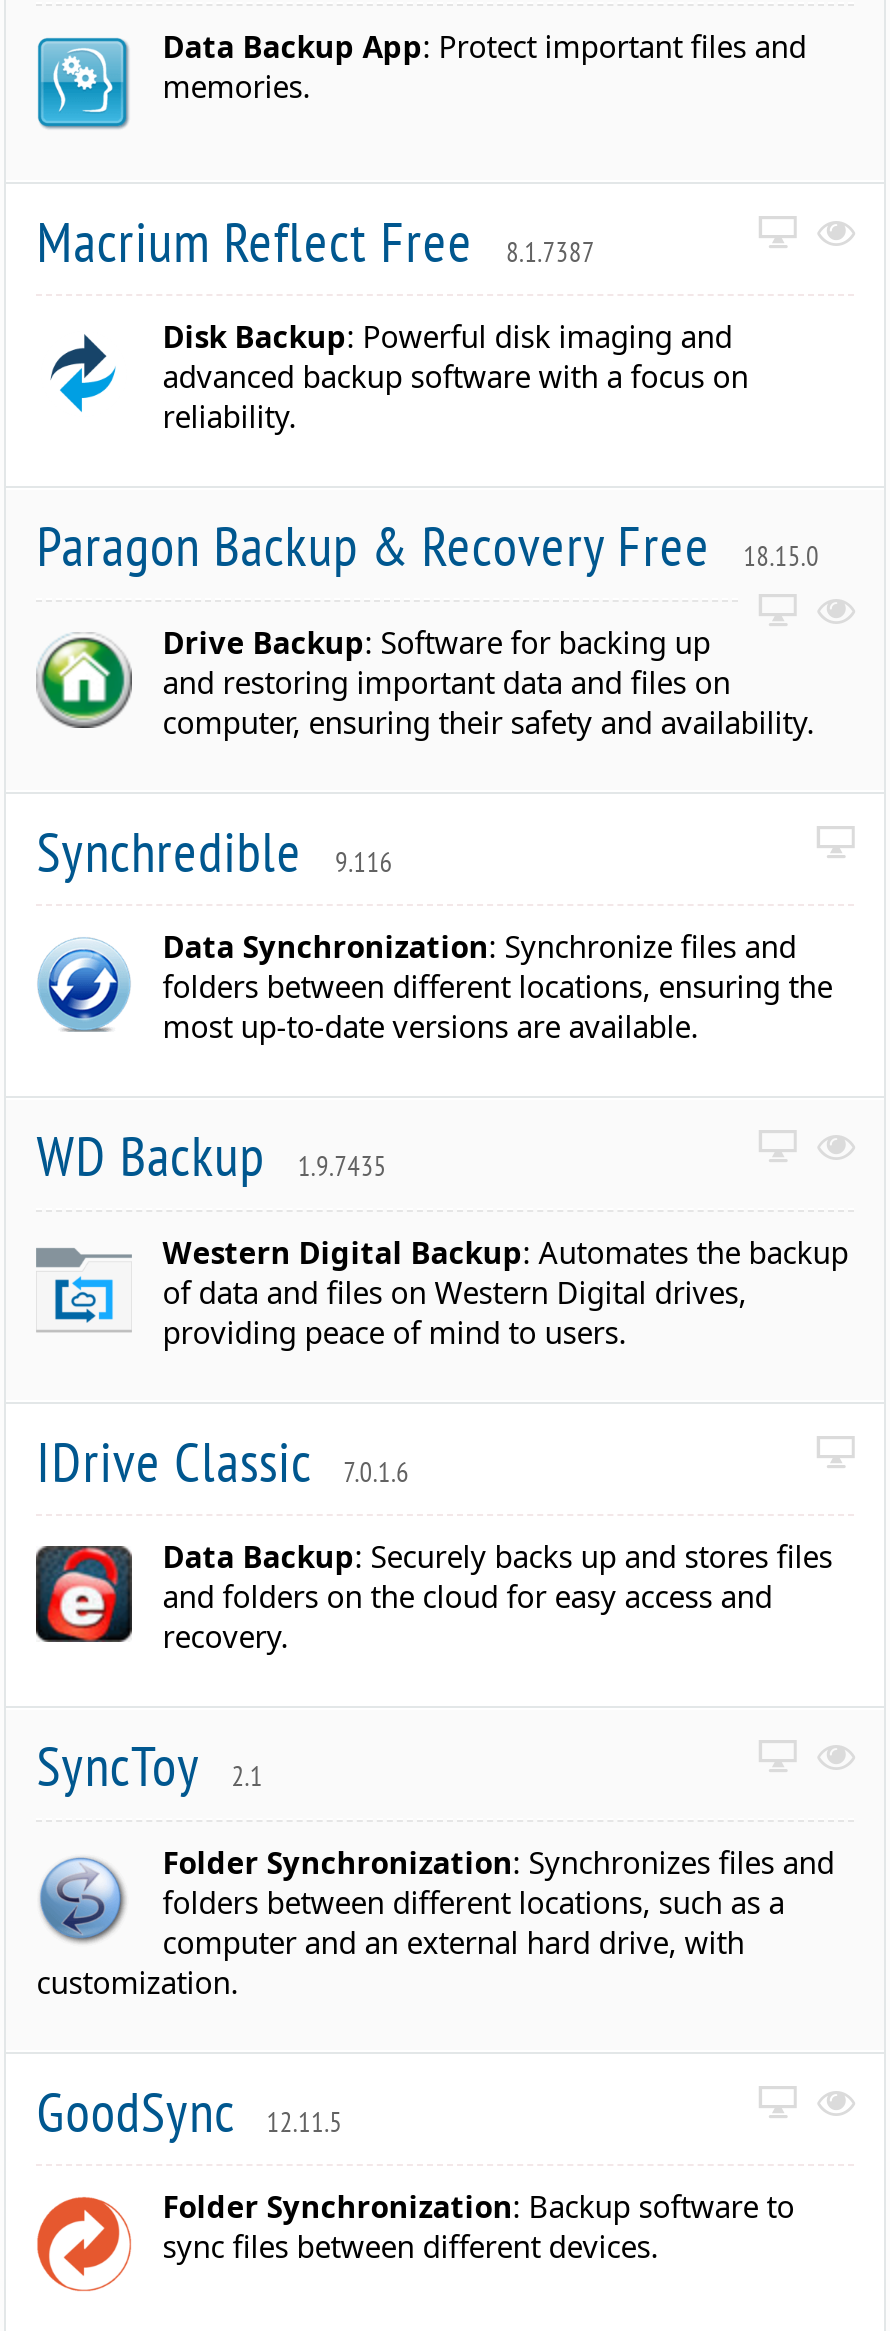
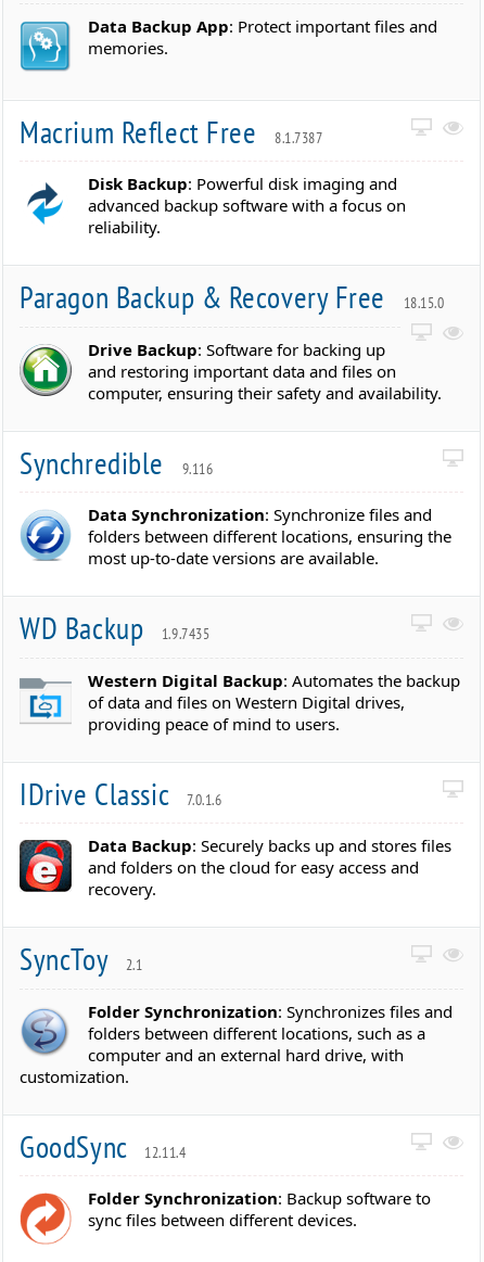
[36,2074,342,2148] GoodSync 12.11.5 -> [20,1126,186,1166] GoodSync 12.11.4

